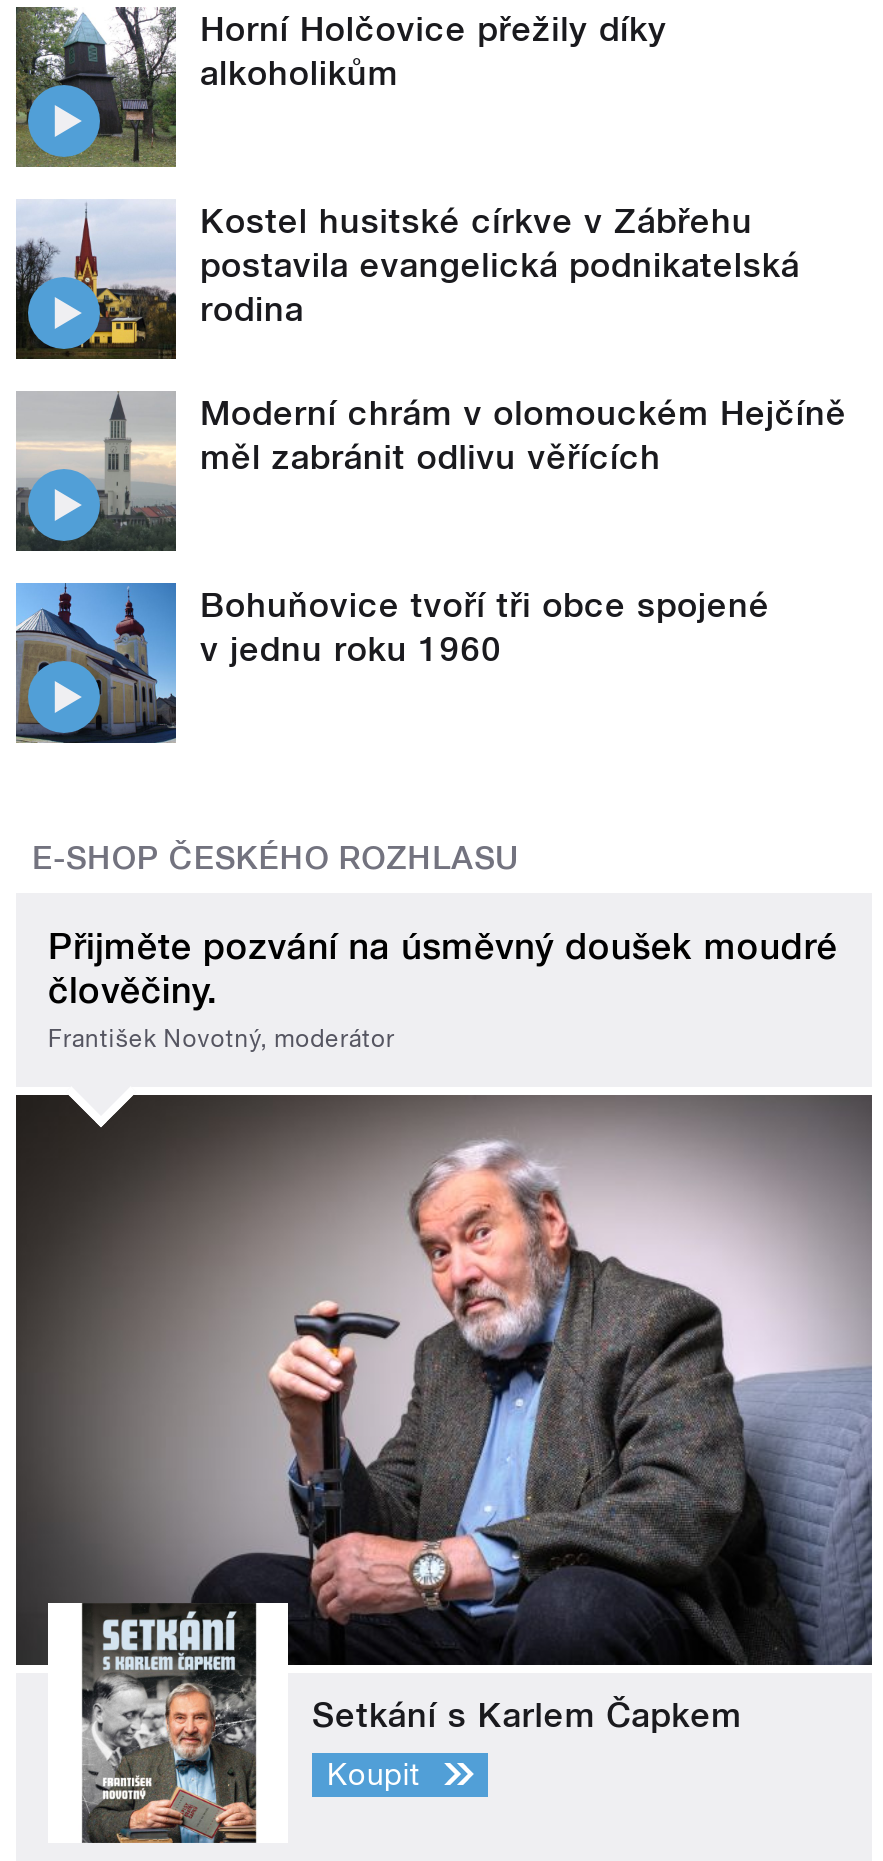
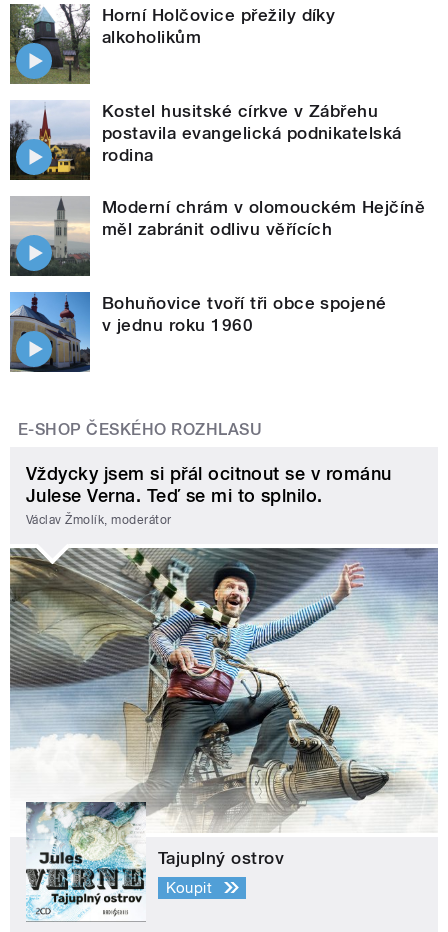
[48,925,837,1052] Přijměte pozvání na úsměvný doušek moudré | člověčiny. | František Novotný, moderátor -> [26,463,392,527] Vždycky jsem si přál ocitnout se v románu | Julese Verna. Teď se mi to splnilo. | Václav Žmolík, moderátor
[14,1093,874,1845] [image] | Setkání s Karlem Čapkem -> [9,547,439,922] [image] | Tajuplný ostrov

